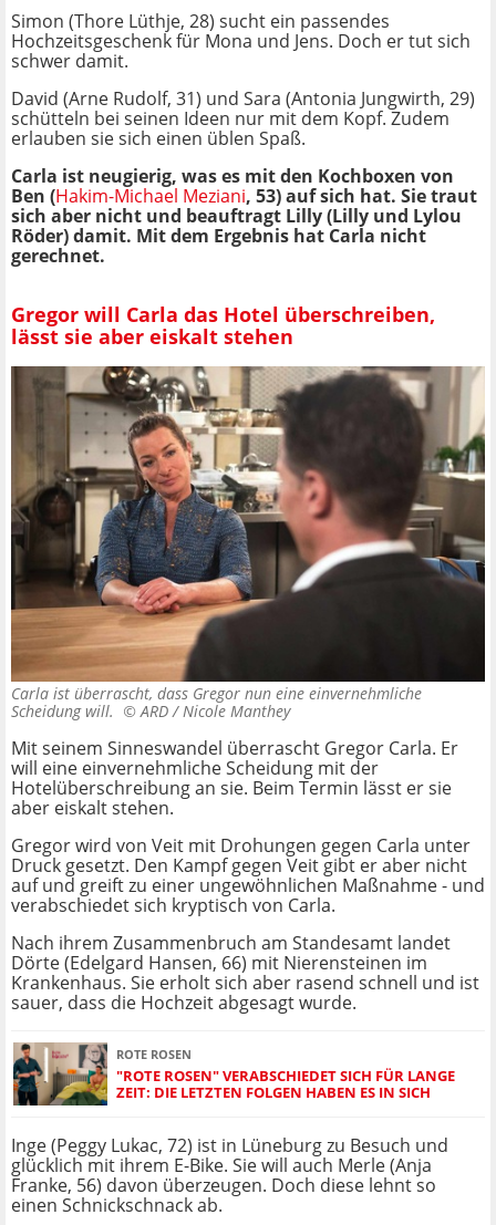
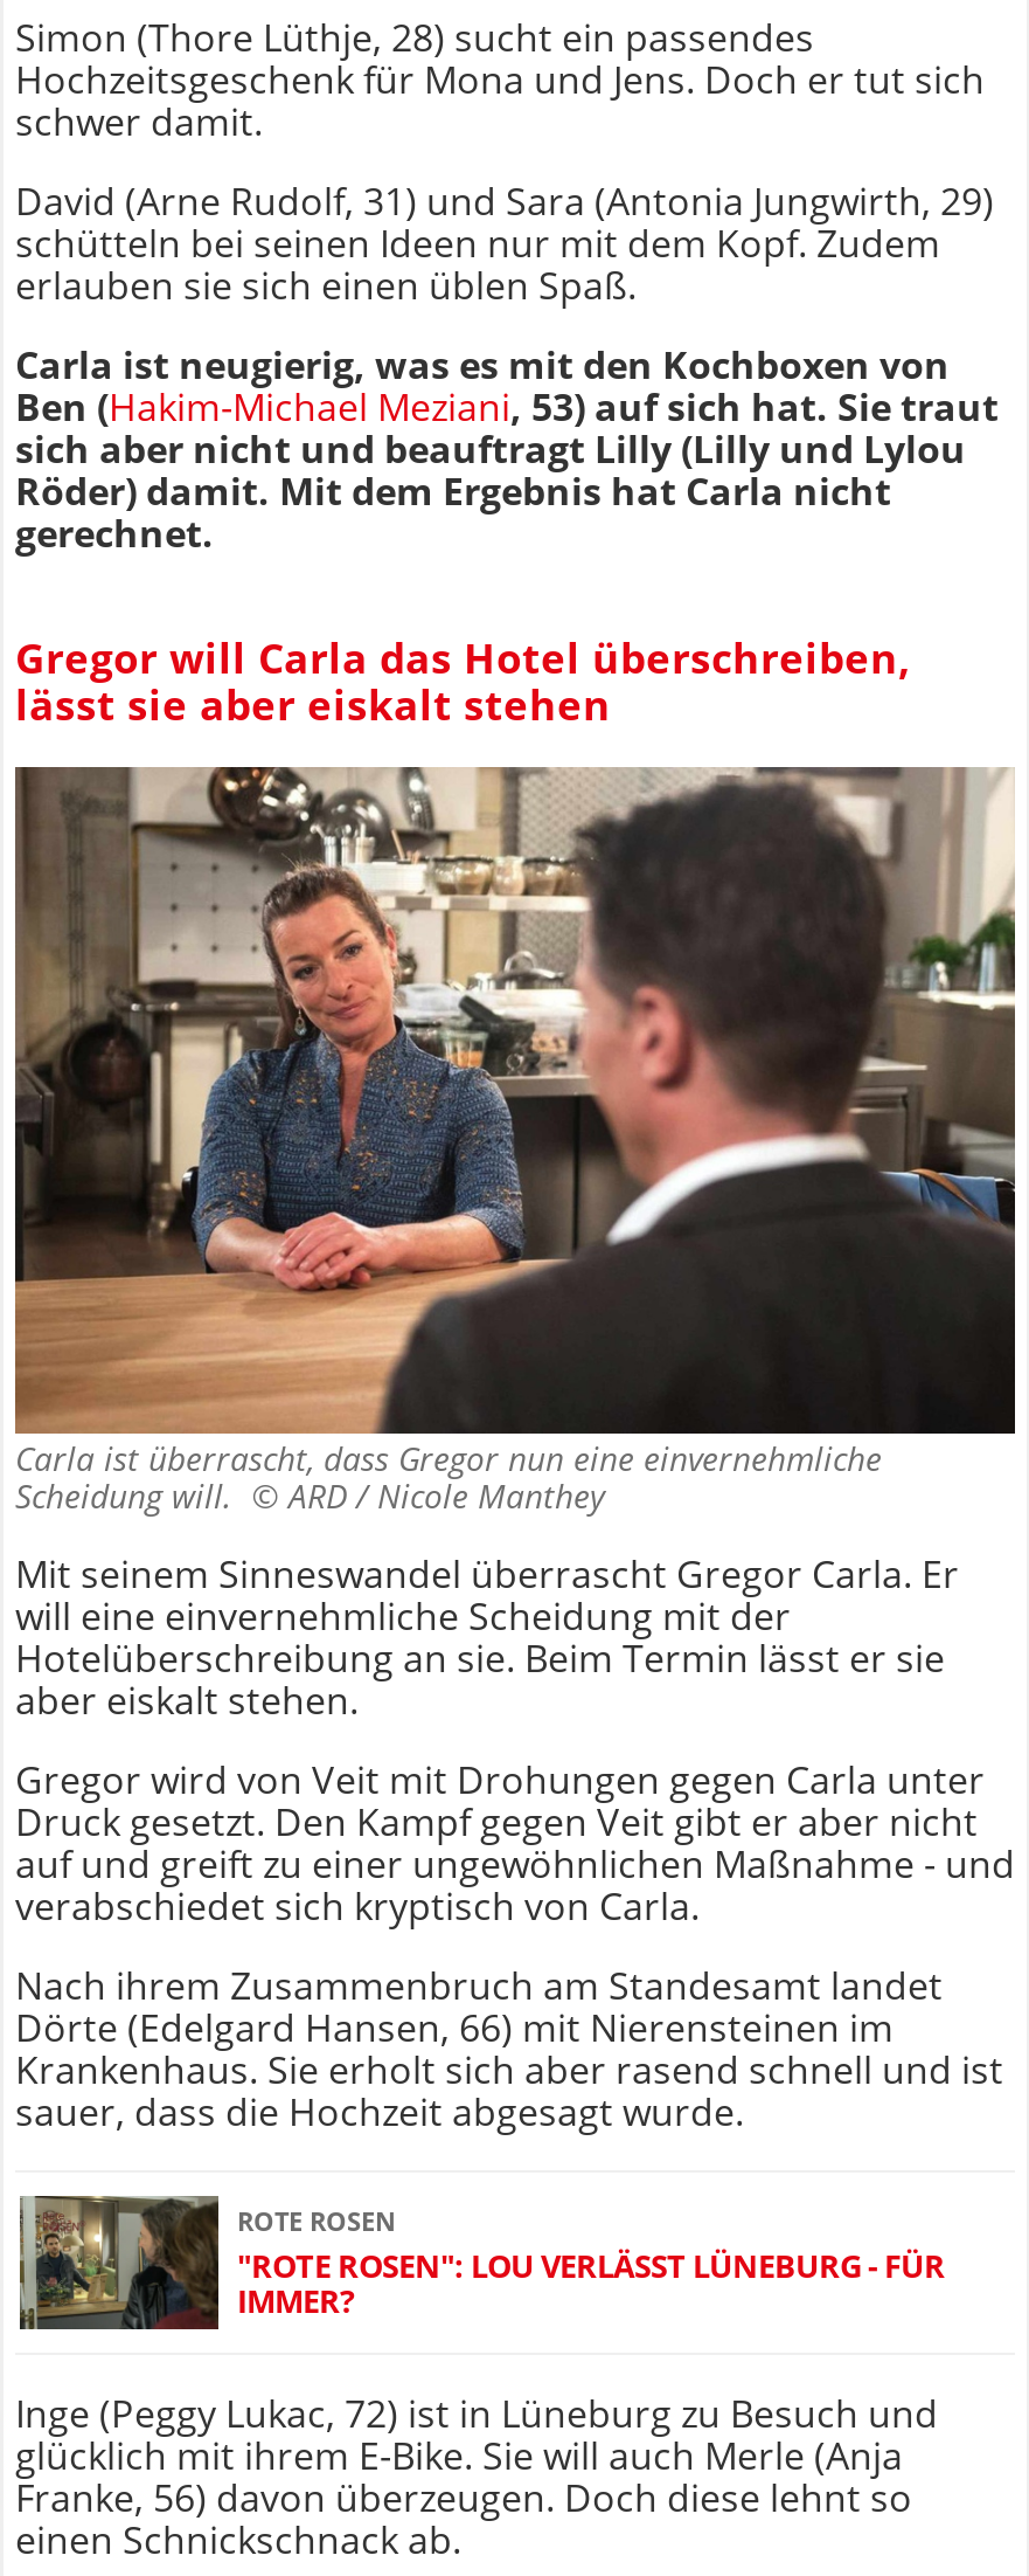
[12,1042,455,1105] [image] | "ROTE ROSEN" VERABSCHIEDET SICH FÜR LANGE | ZEIT: DIE LETZTEN FOLGEN HABEN ES IN SICH -> [18,2196,945,2329] [image] | "ROTE ROSEN": LOU VERLÄSST LÜNEBURG - FÜR | IMMER?

